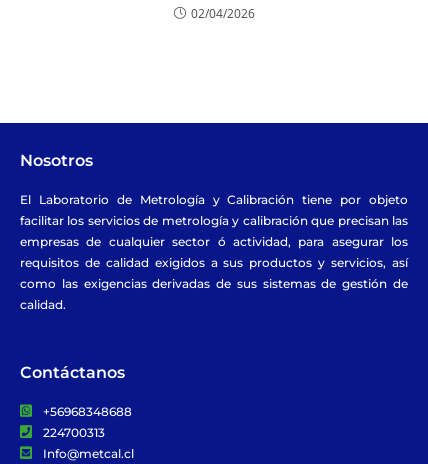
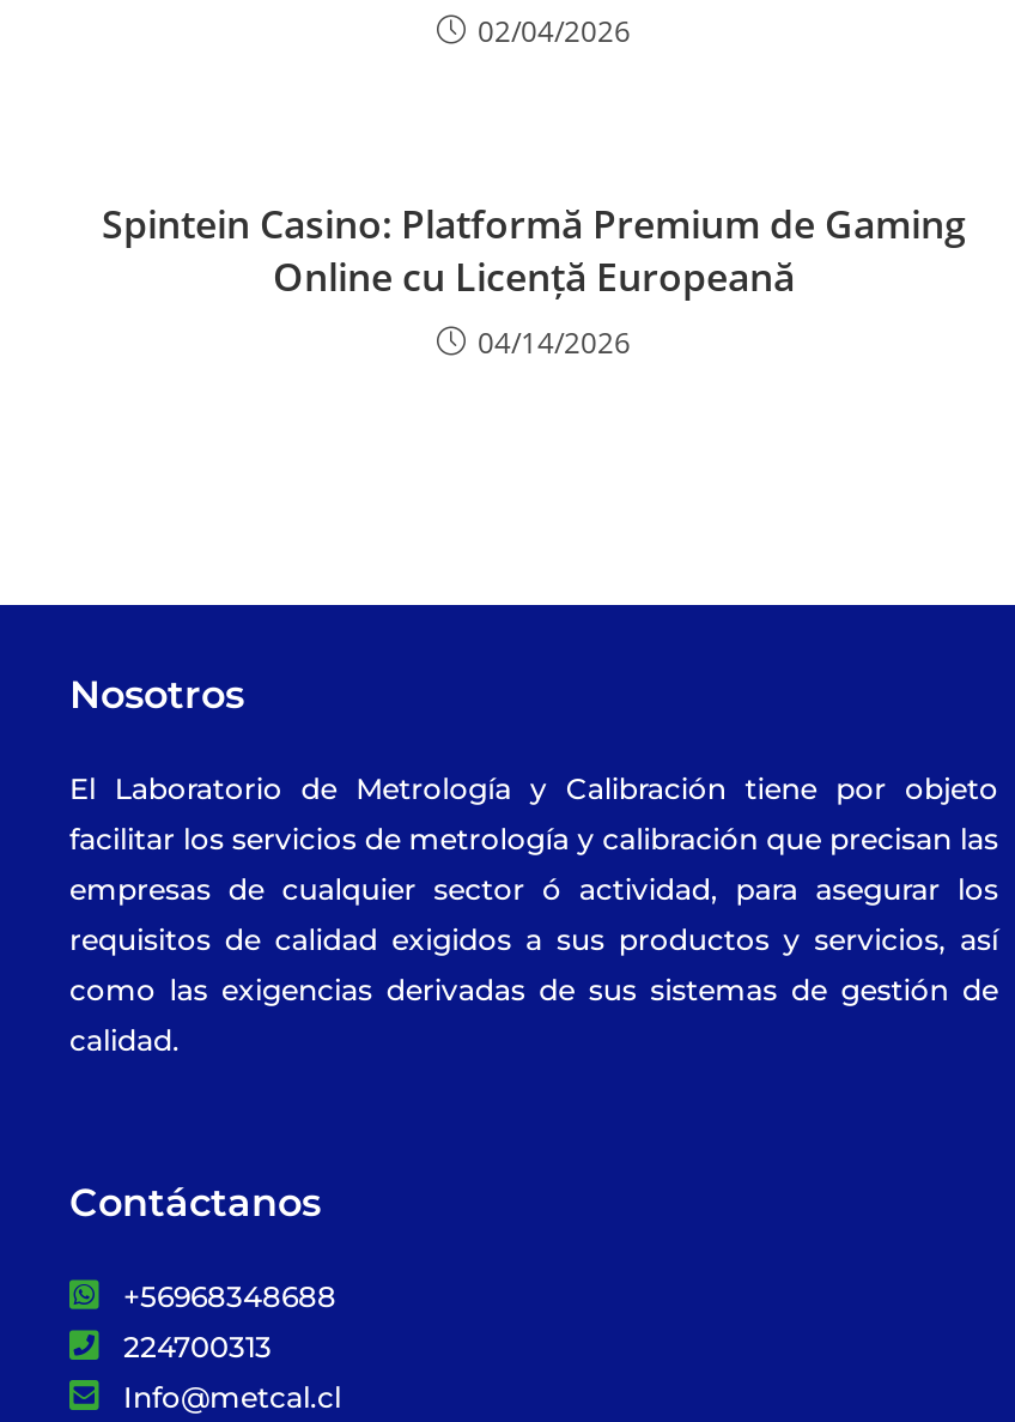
none -> [102,198,966,363] Spintein Casino: Platformă Premium de Gaming | Online cu Licență Europeană | 04/14/2026

